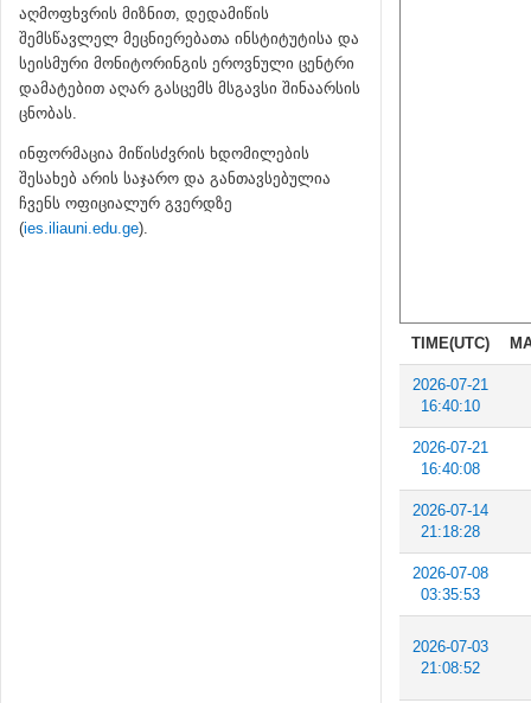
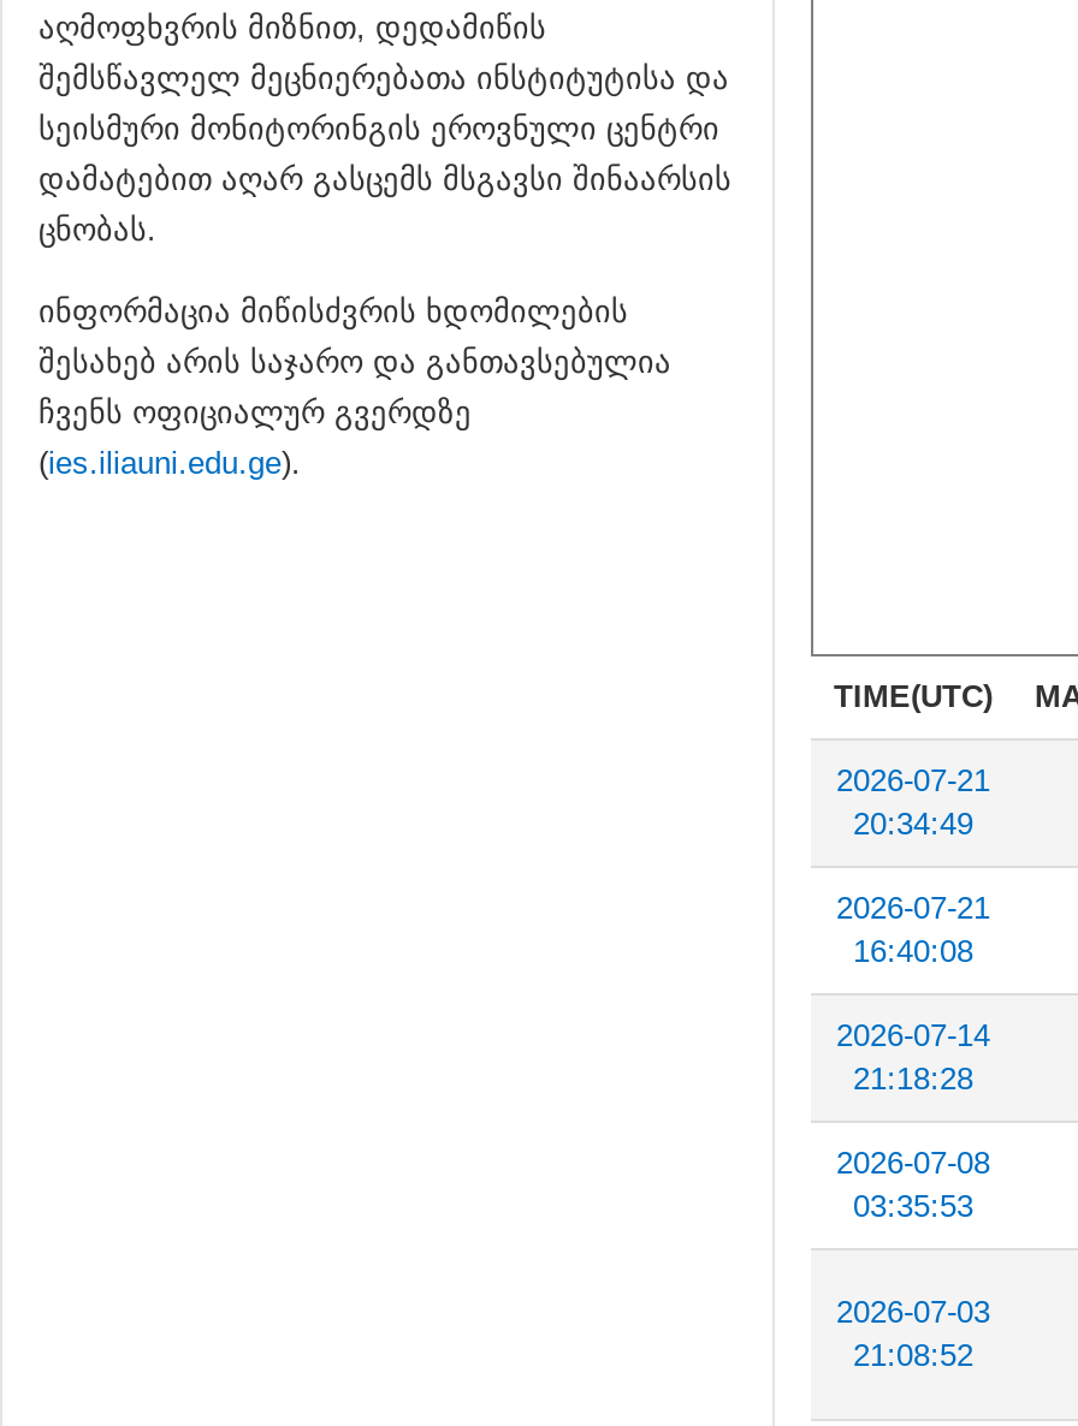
[420,397,479,415] 16:40:10 -> [853,806,973,842] 20:34:49

